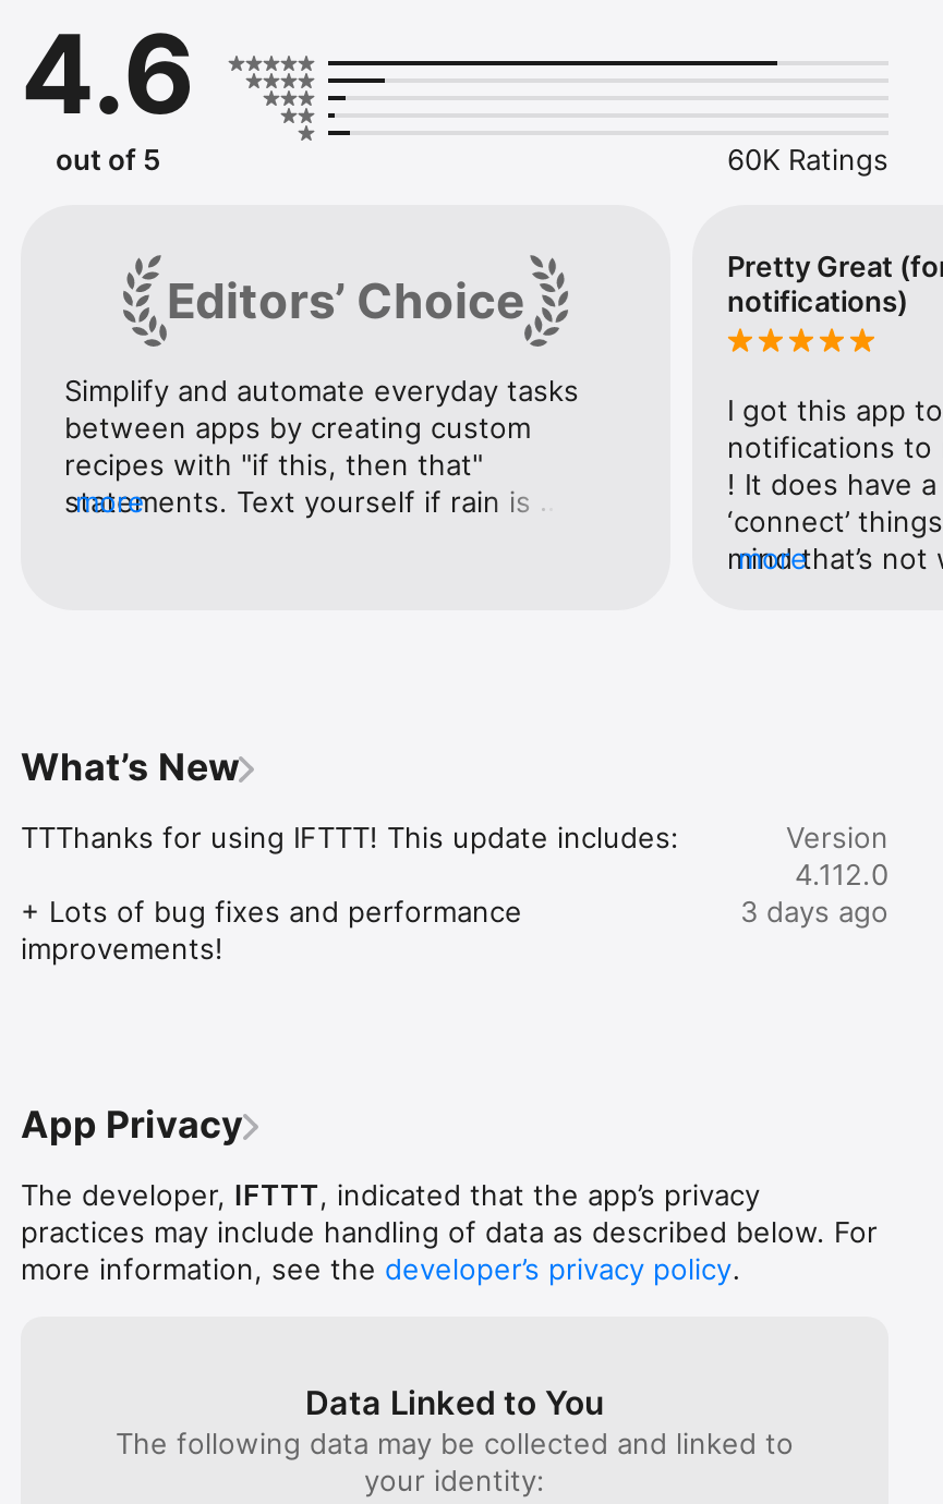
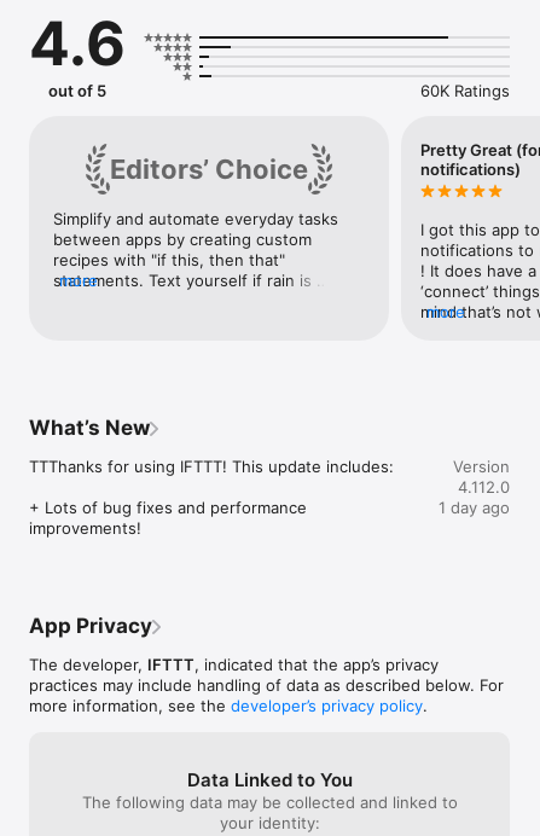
[740,894,888,929] 3 days ago -> [439,498,510,517] 1 day ago

